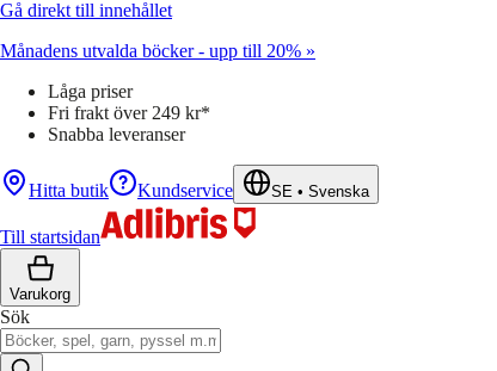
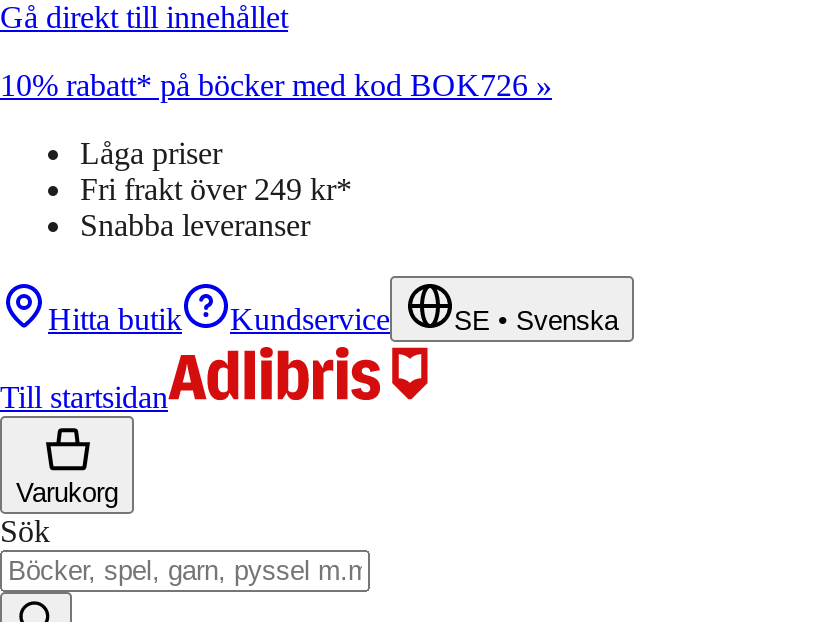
[0,41,315,61] Månadens utvalda böcker - upp till 20% » -> [0,68,552,102] 10% rabatt* på böcker med kod BOK726 »

